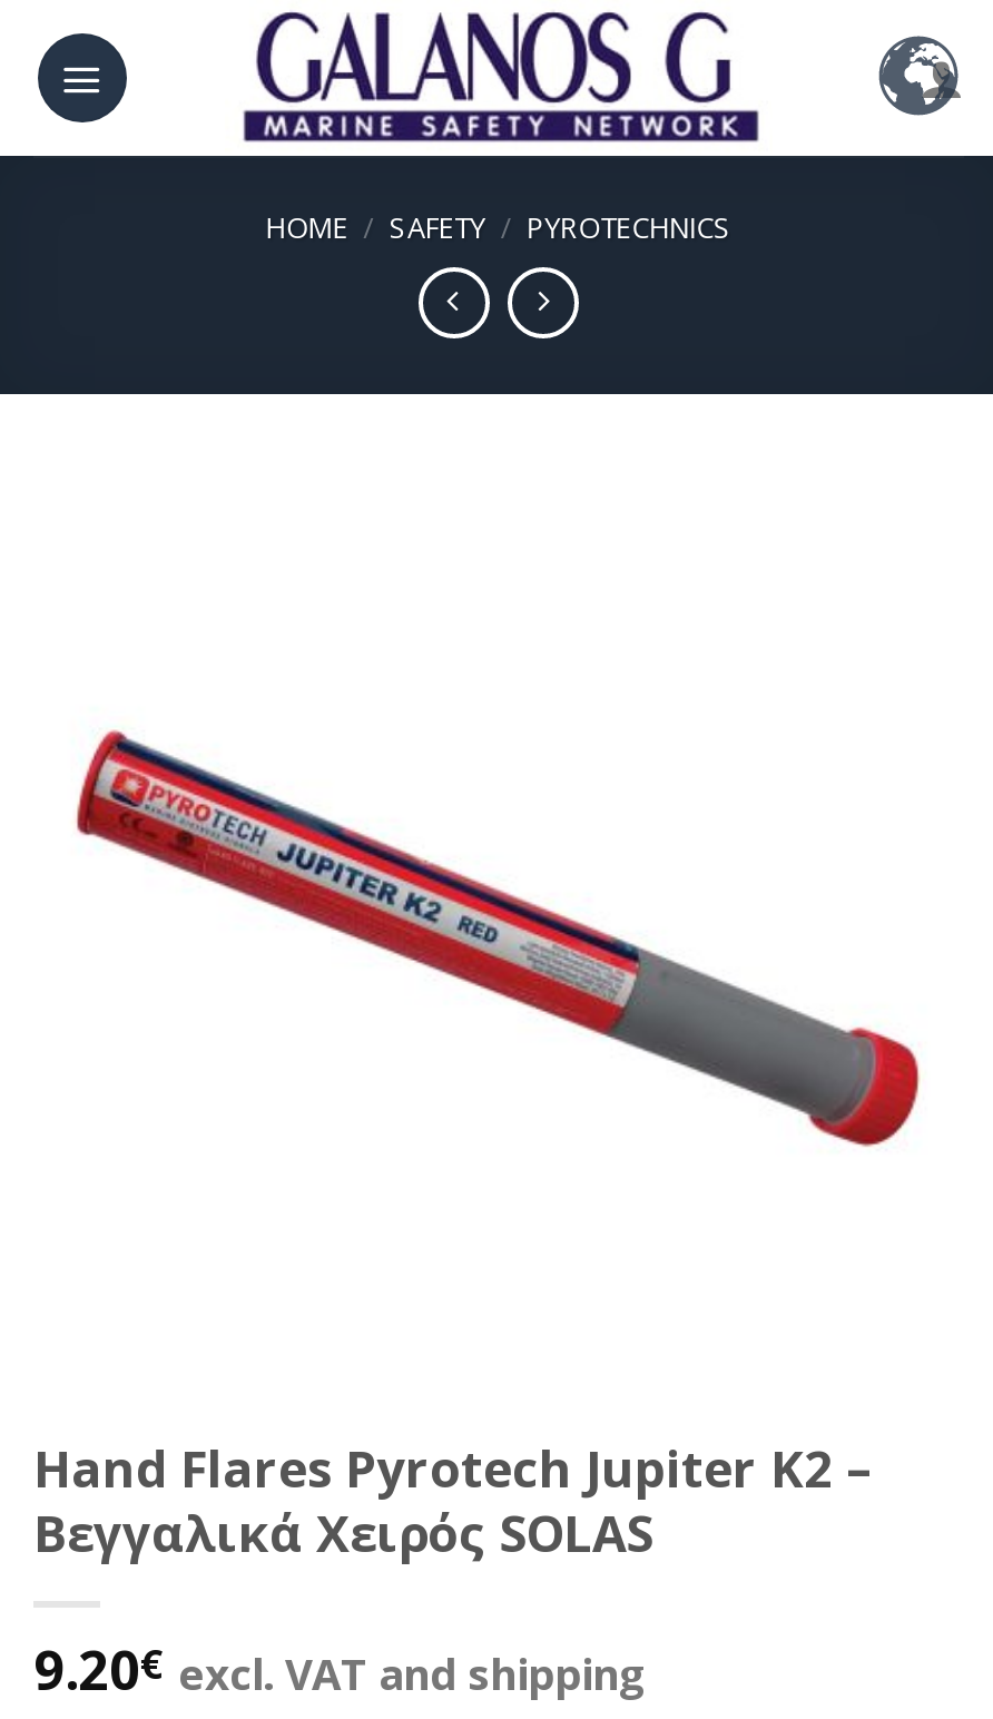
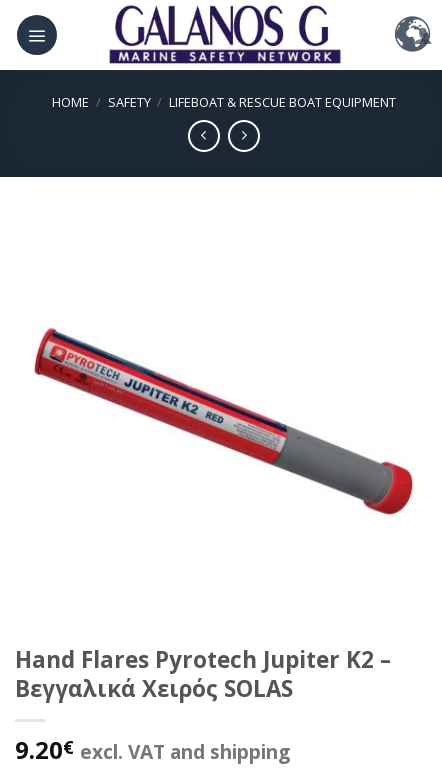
[266,207,732,247] HOME / SAFETY / PYROTECHNICS -> [52,93,396,111] HOME / SAFETY / LIFEBOAT & RESCUE BOAT EQUIPMENT

